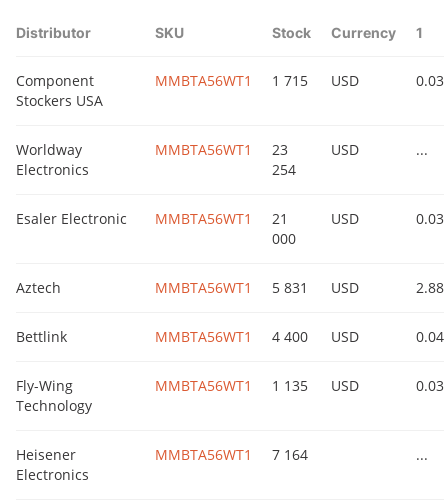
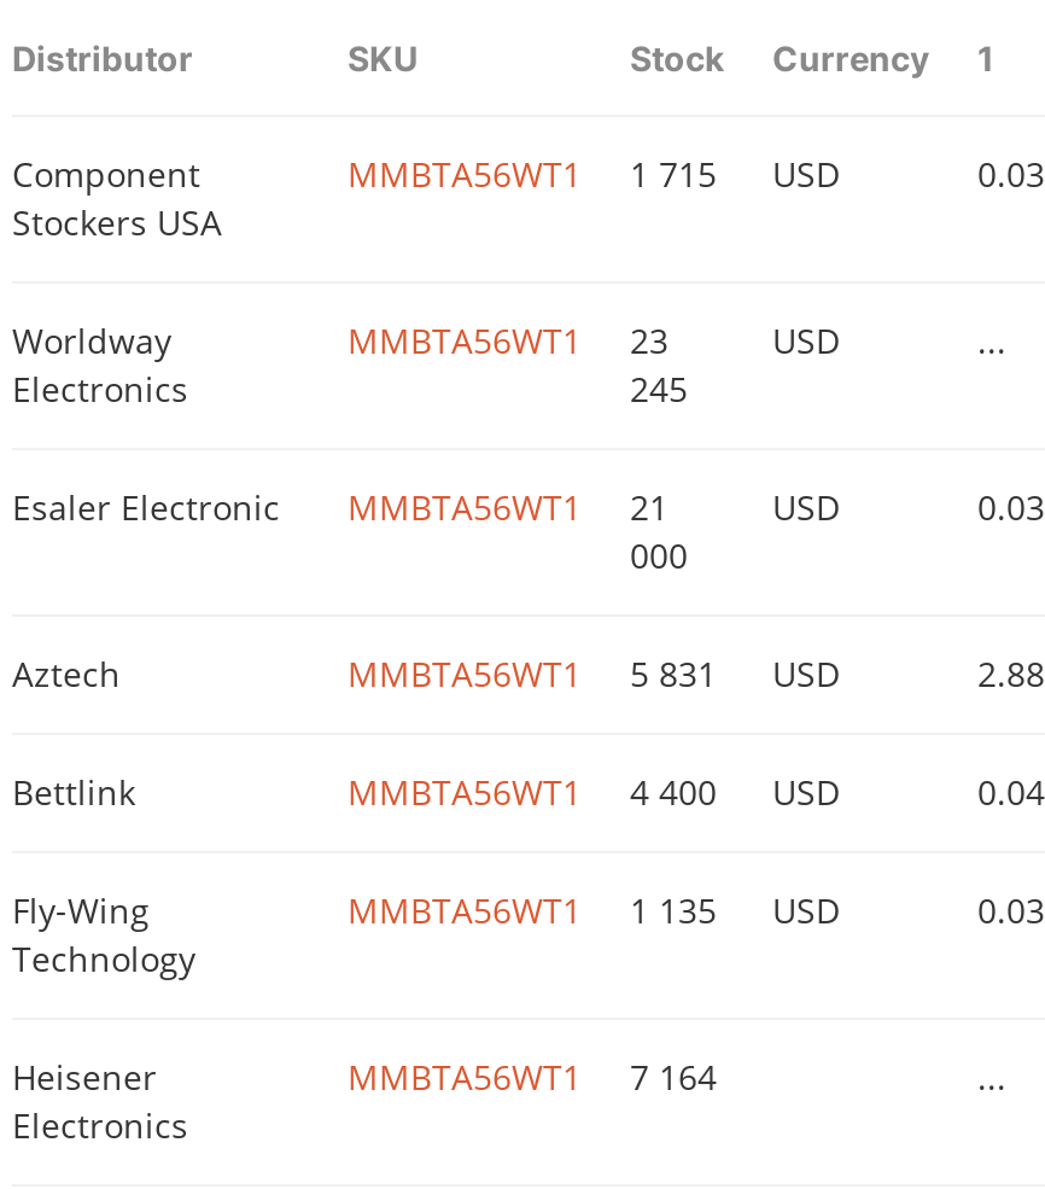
[272,160,296,179] 254 -> [630,366,688,412] 245

